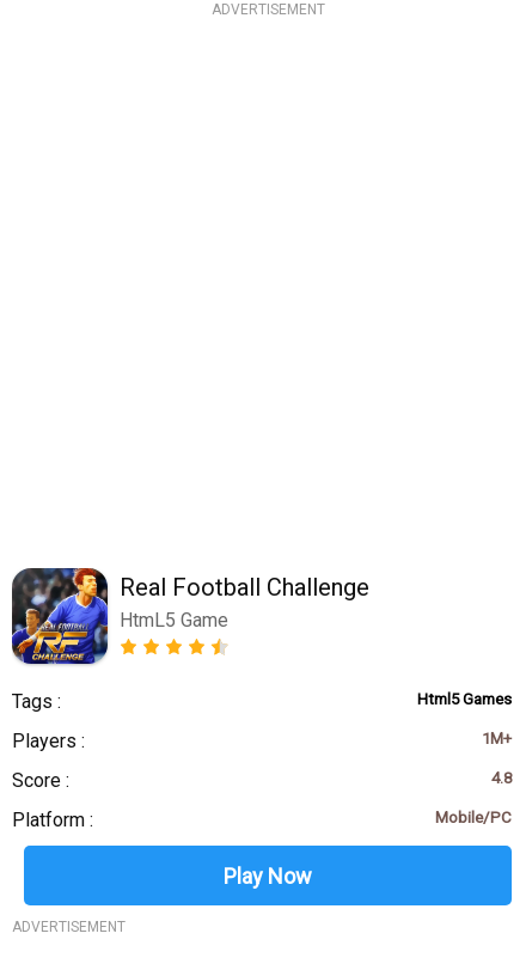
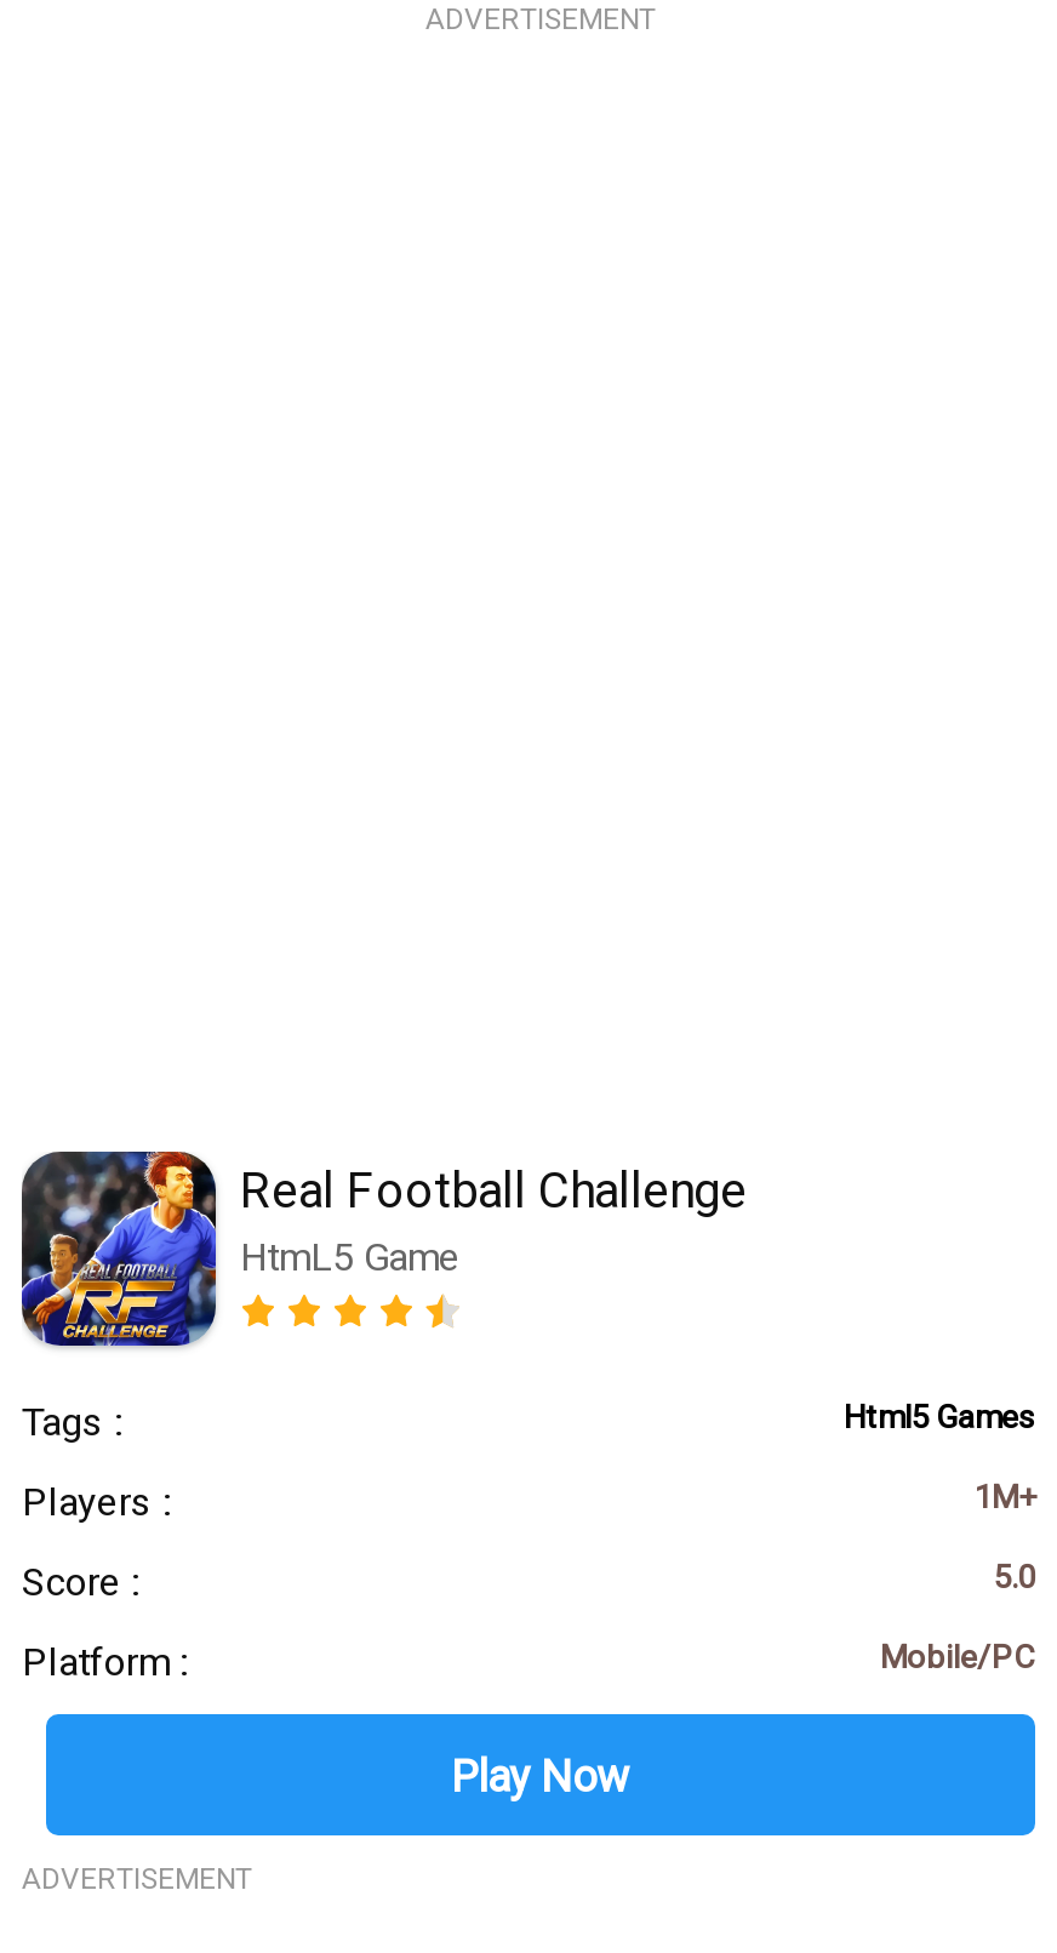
[491,769,512,787] 4.8 -> [994,1559,1035,1595] 5.0

